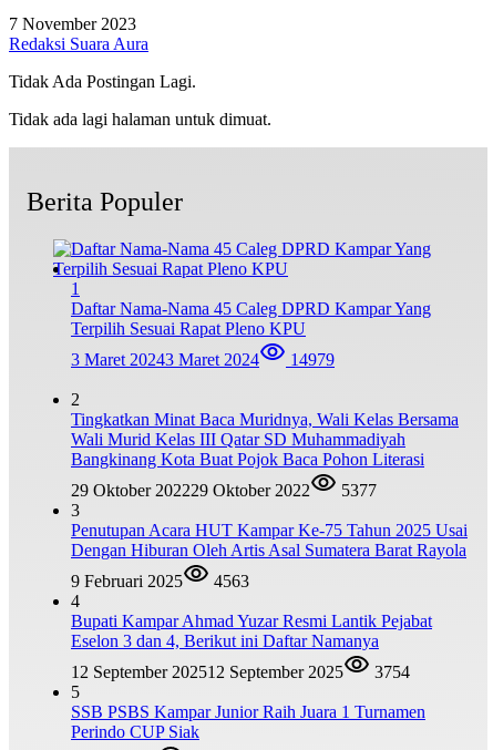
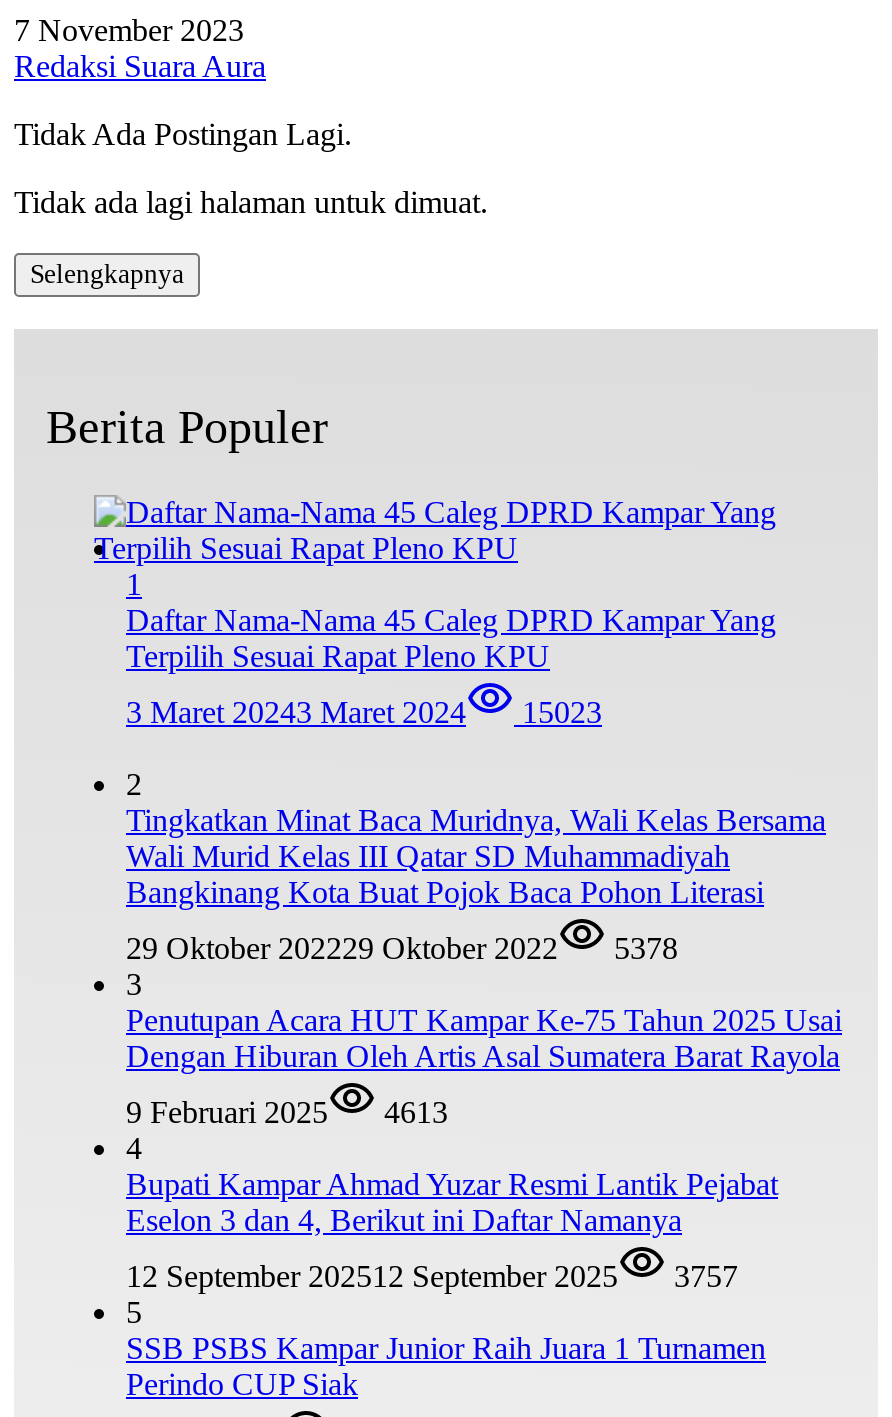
none -> [30,258,184,288] Selengkapnya
[71,350,335,368] 3 Maret 20243 Maret 2024 14979 -> [126,694,602,728] 3 Maret 20243 Maret 2024 15023
[71,480,377,499] 29 Oktober 202229 Oktober 2022 5377 -> [126,930,678,964] 29 Oktober 202229 Oktober 2022 5378
[71,571,249,590] 9 Februari 2025 4563 -> [126,1094,448,1128] 9 Februari 2025 4613
[71,662,410,681] 12 September 202512 September 2025 3754 -> [126,1258,738,1292] 12 September 202512 September 2025 3757

